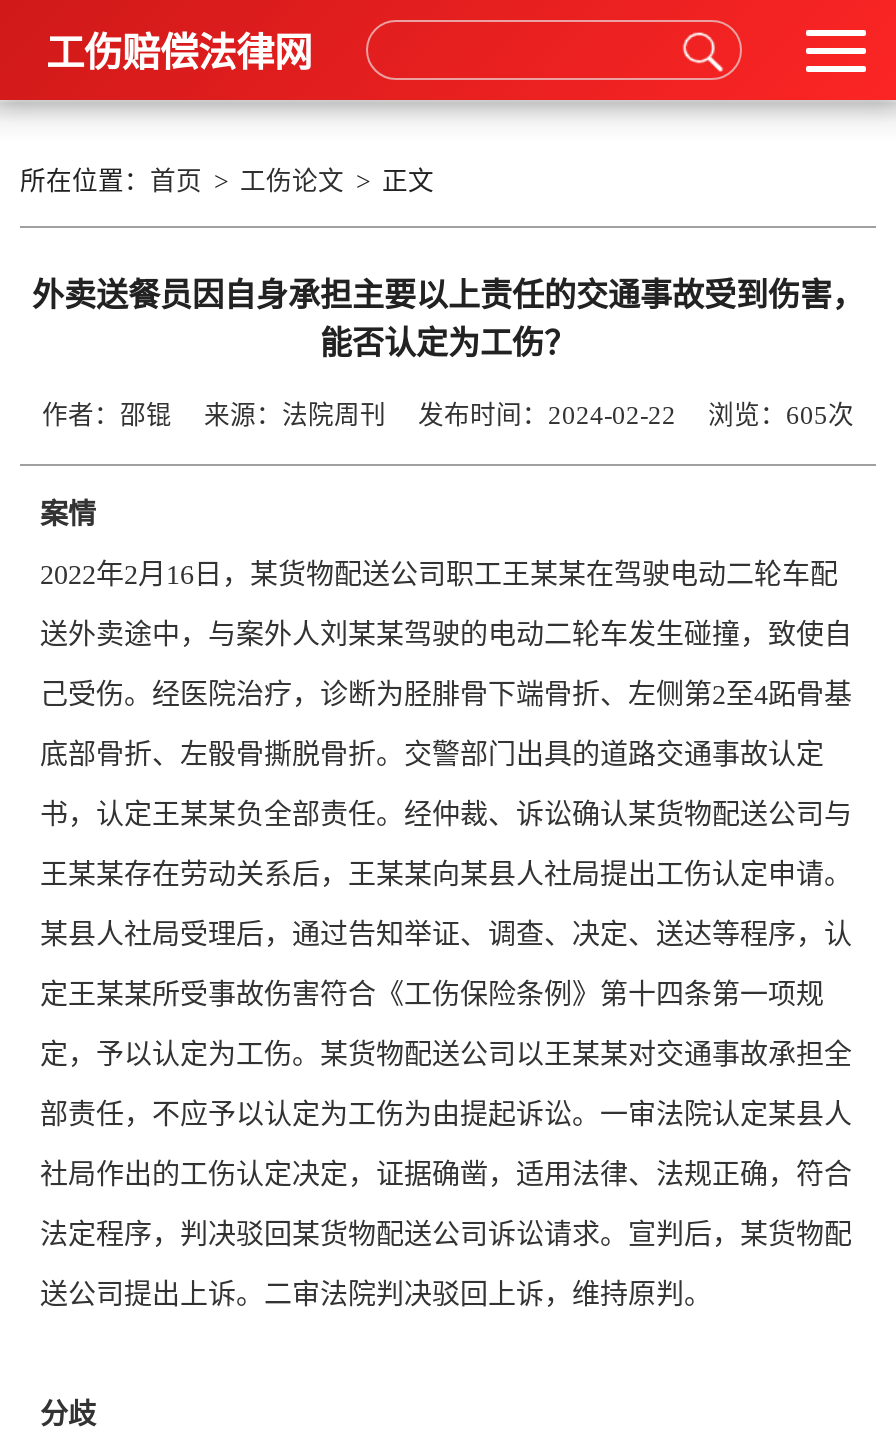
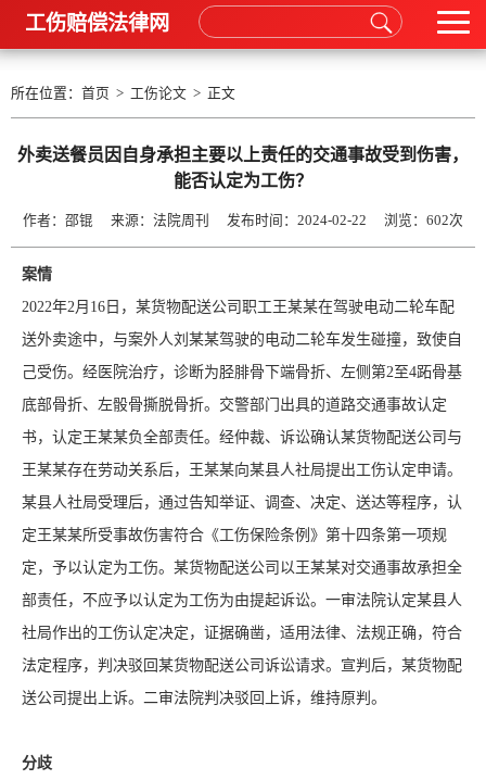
[42,402,854,430] 作者：邵锟 来源：法院周刊 发布时间：2024-02-22 浏览：605次 -> [23,213,463,228] 作者：邵锟 来源：法院周刊 发布时间：2024-02-22 浏览：602次

